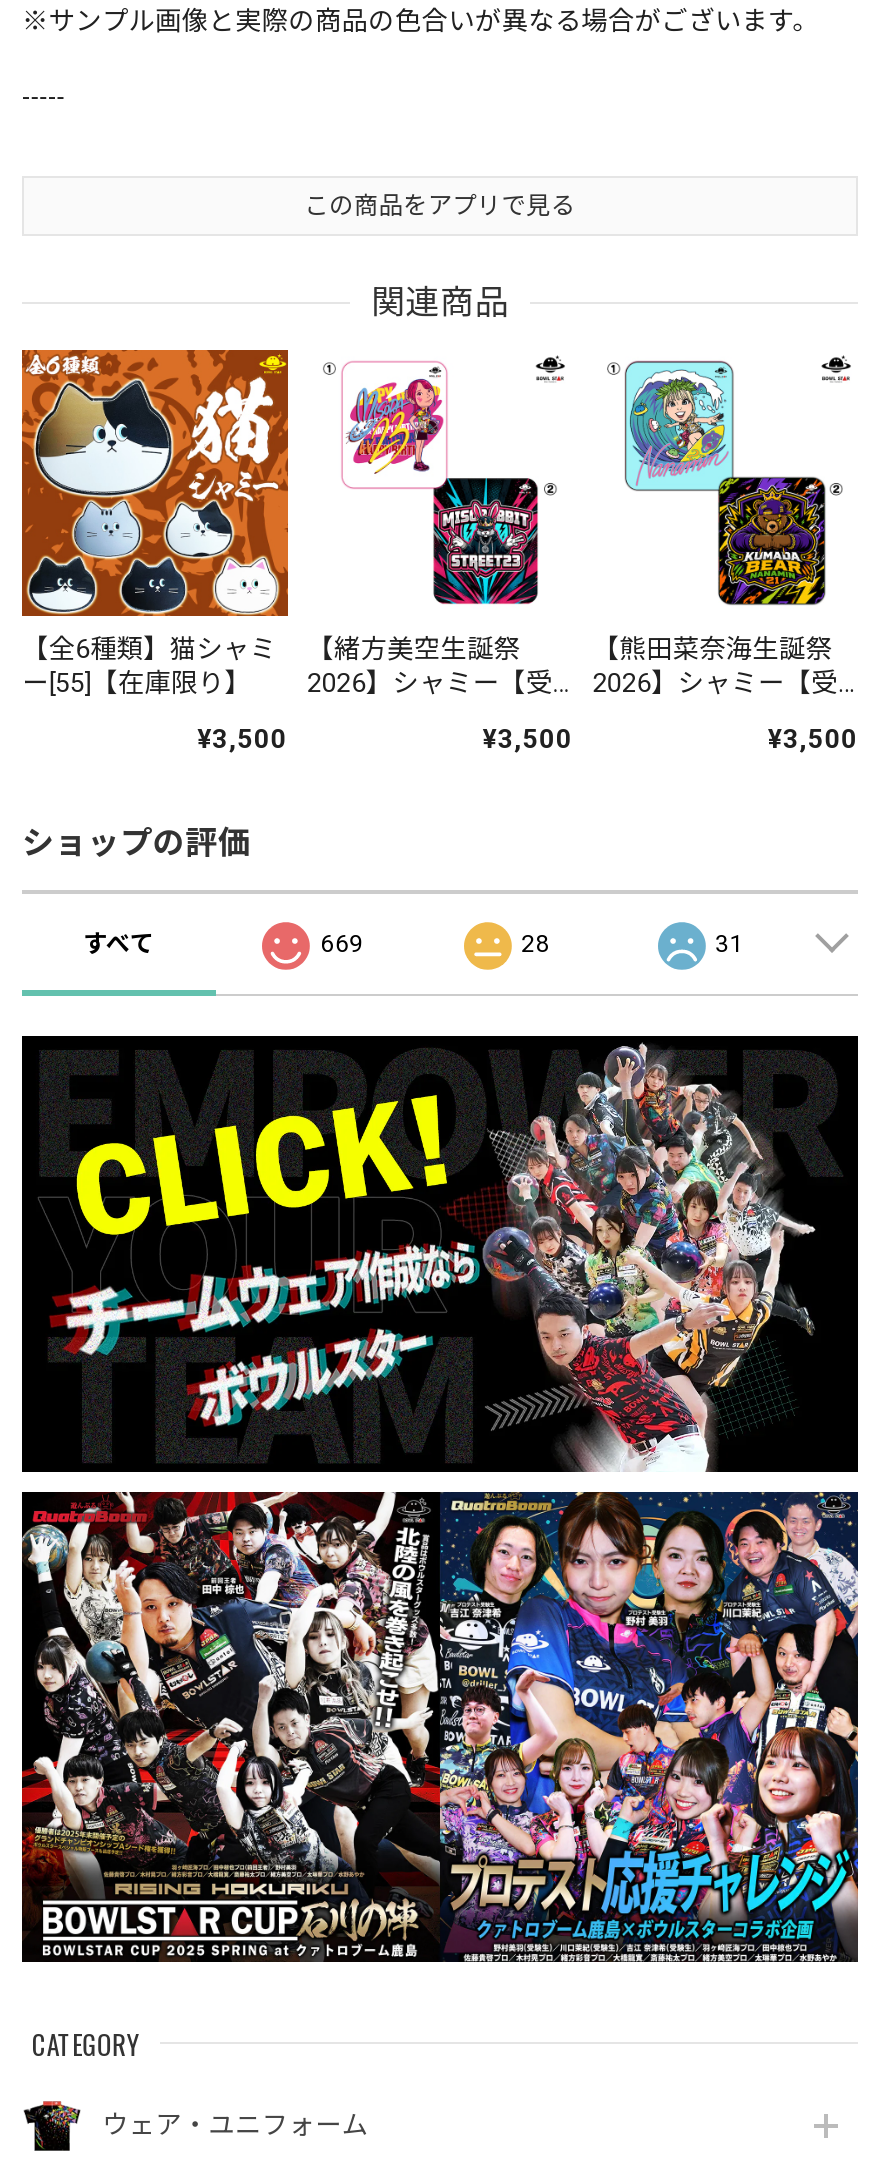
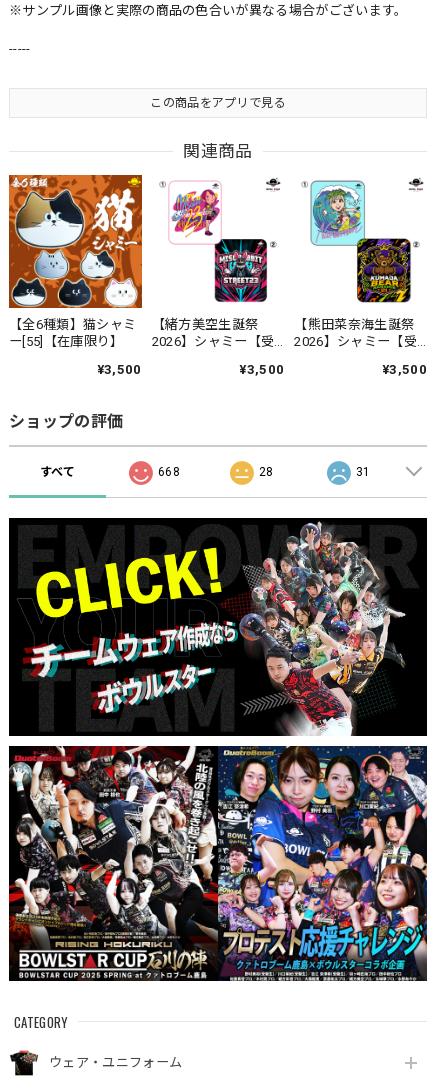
[320,930,364,958] 669 -> [158,465,180,479] 668

